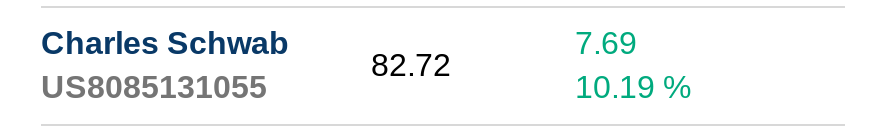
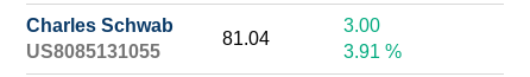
[575,26,637,60] 7.69 -> [343,15,380,36] 3.00
[371,48,451,82] 82.72 -> [222,28,270,49] 81.04
[575,70,691,104] 10.19 % -> [343,41,402,62] 3.91 %

